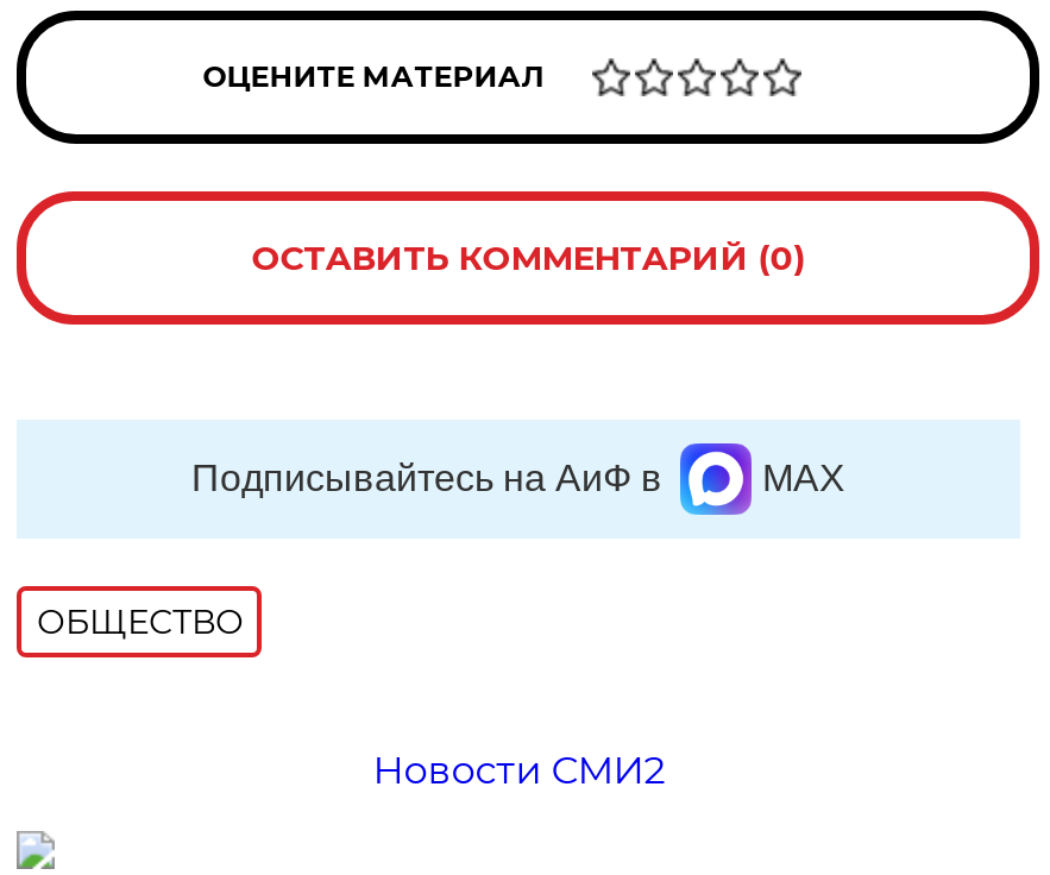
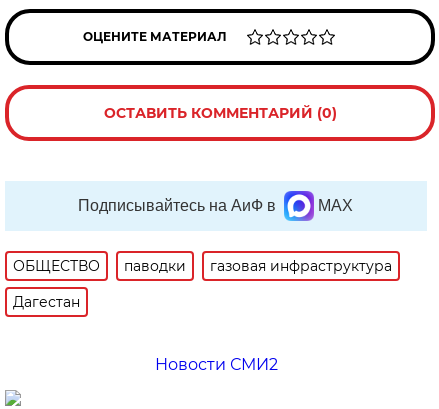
none -> [13,257,392,311] паводки | газовая инфраструктура | Дагестан

